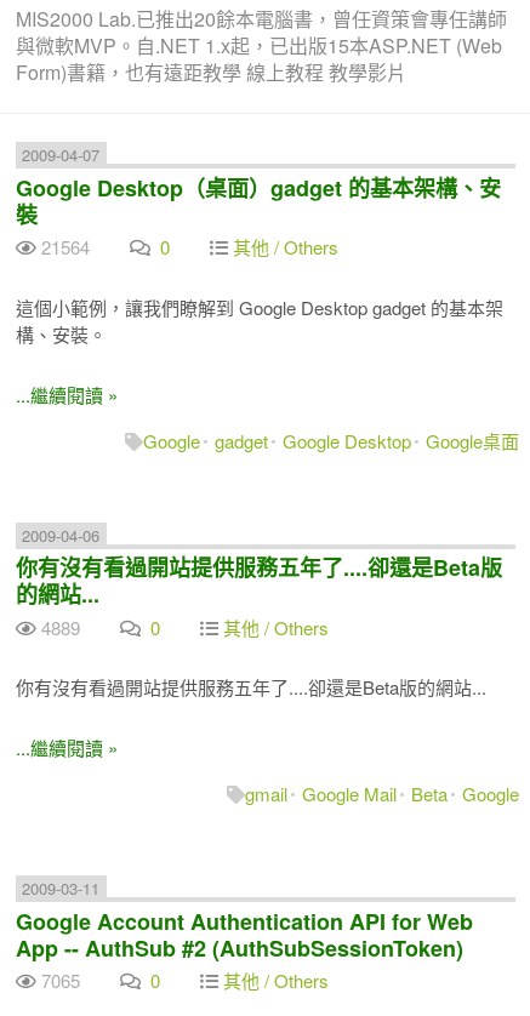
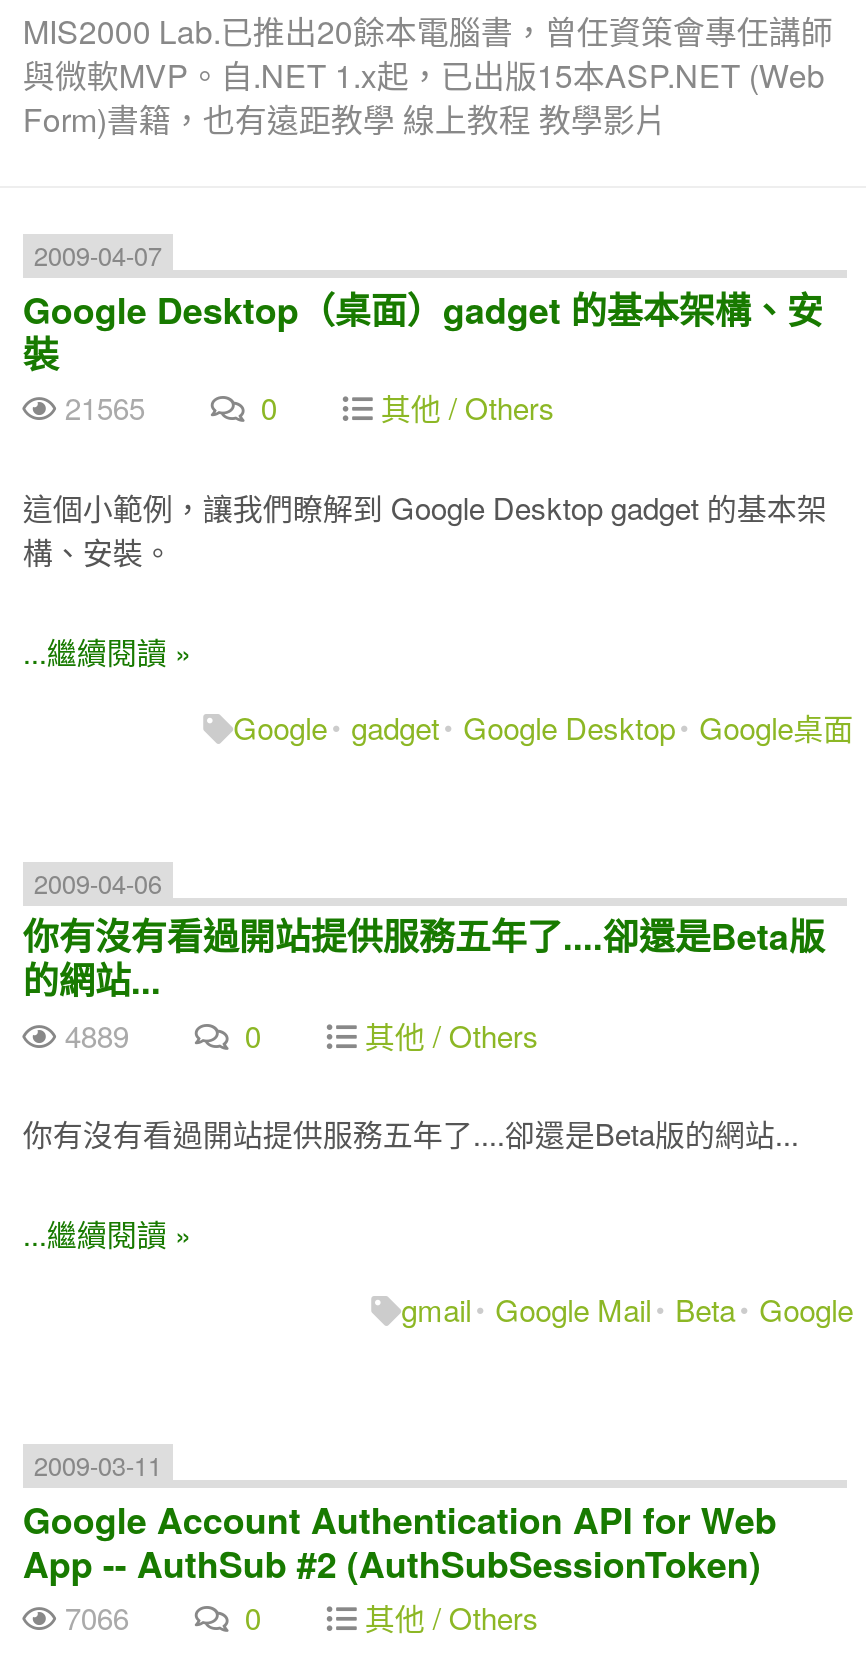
[41,234,90,259] 21564 -> [65,386,145,428] 21565
[41,968,80,993] 7065 -> [65,1596,129,1638] 7066

